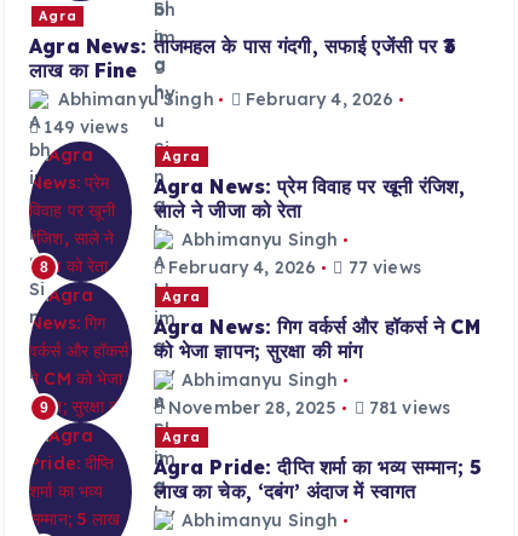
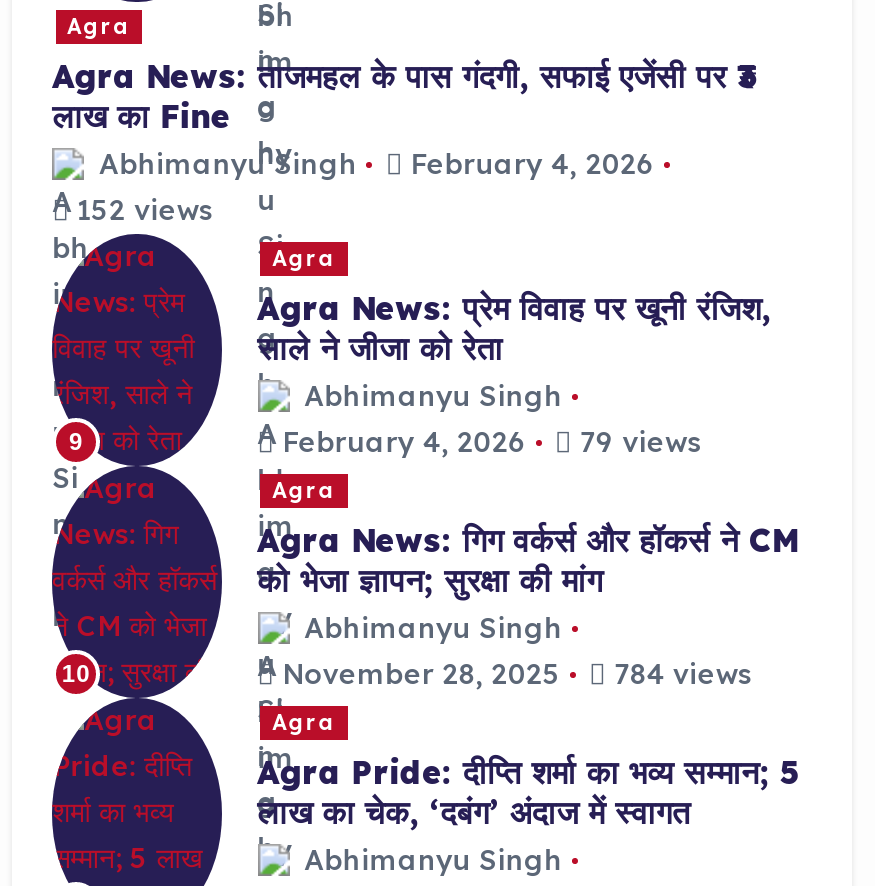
[39,116,128,138] 149 views -> [68,192,213,228] 152 views
[39,259,48,276] 8 -> [69,428,83,456] 9
[163,257,421,279] February 4, 2026 77 views -> [274,424,702,460] February 4, 2026 79 views
[39,400,48,417] 9 -> [62,661,90,689] 10
[163,397,450,419] November 28, 2025 781 views -> [274,657,752,693] November 28, 2025 784 views

